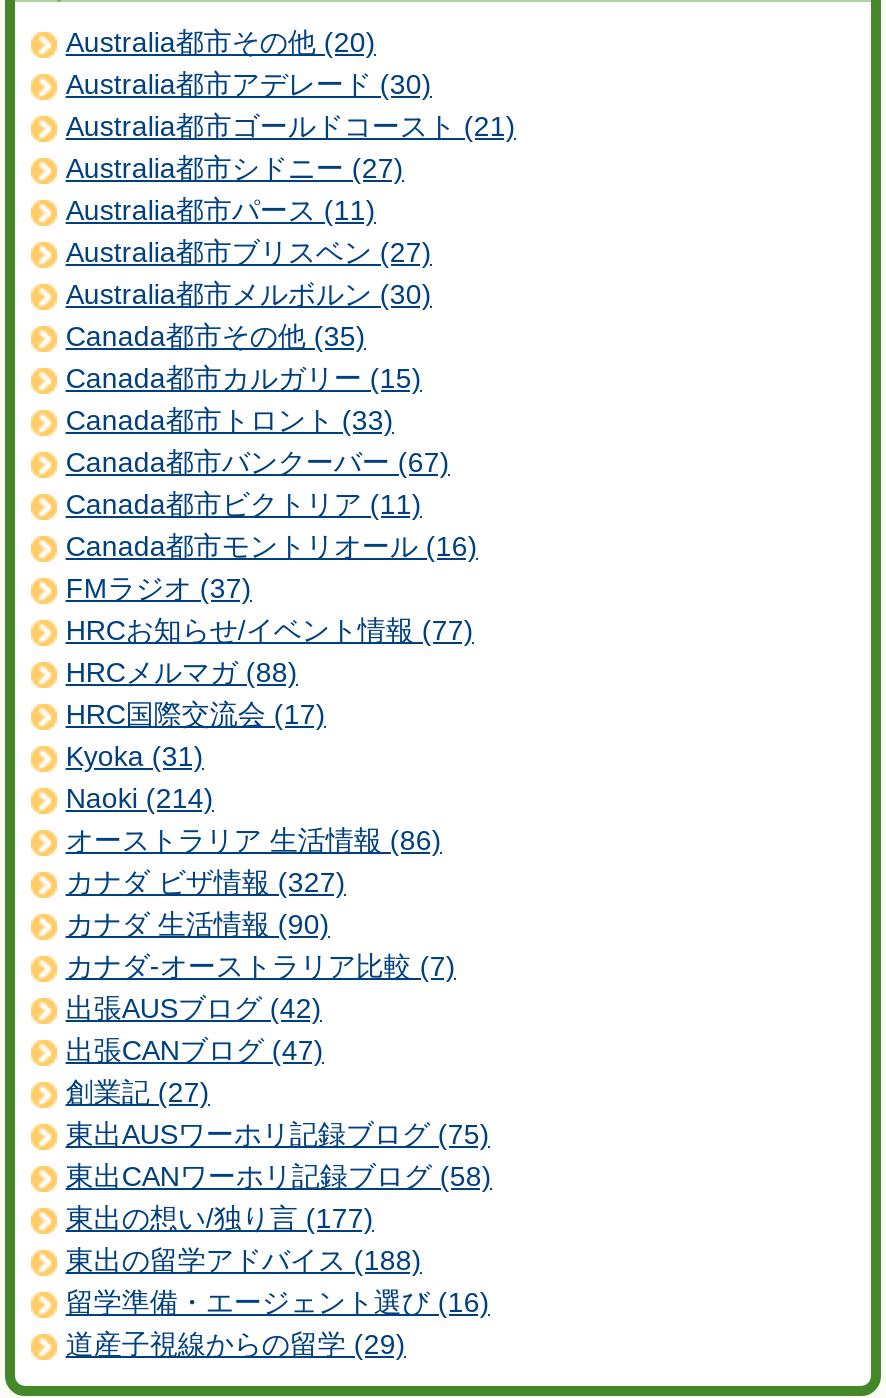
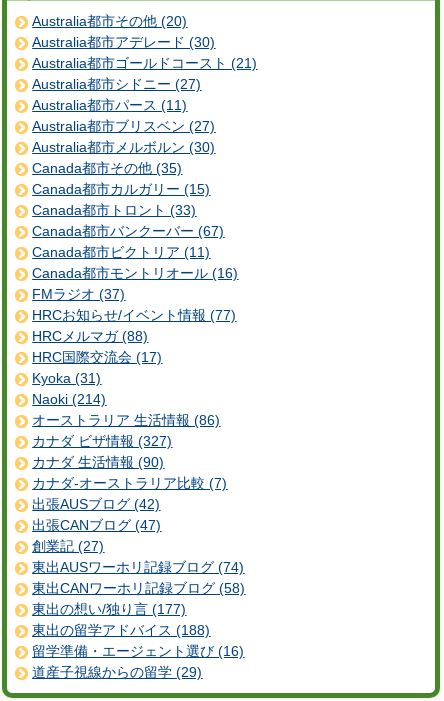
[66,1117,490,1149] 東出AUSワーホリ記録ブログ (75) -> [32,559,244,575] 東出AUSワーホリ記録ブログ (74)

